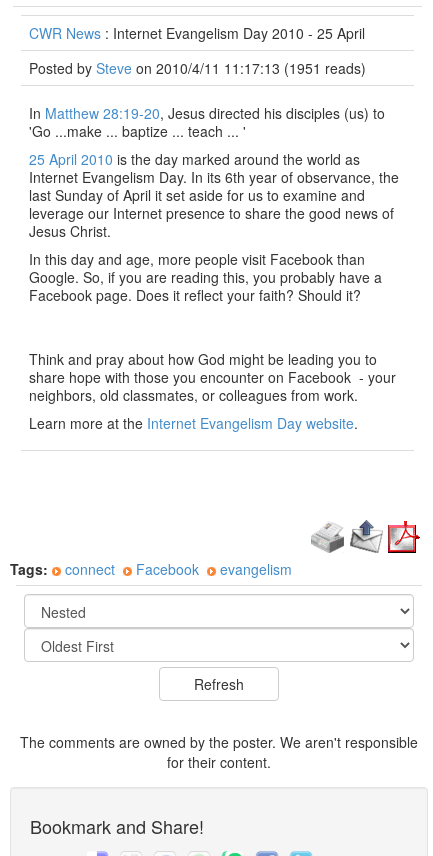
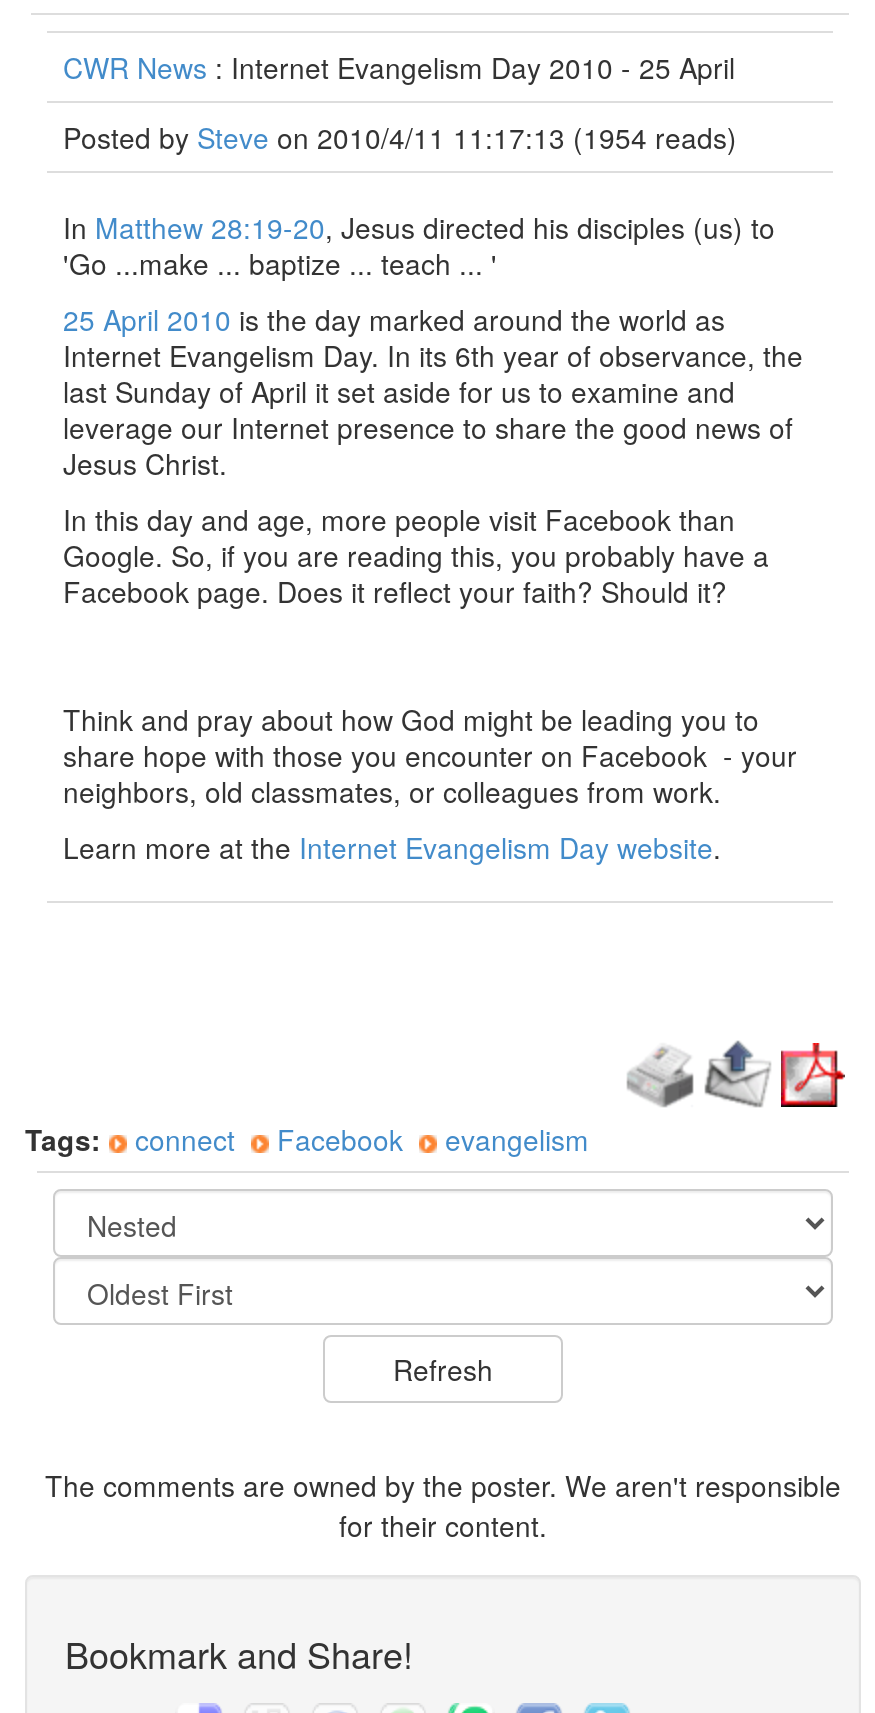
[29,58,366,78] Posted by Steve on 2010/4/11 11:17:13 (1951 reads) -> [63,117,737,157] Posted by Steve on 2010/4/11 11:17:13 (1954 reads)

